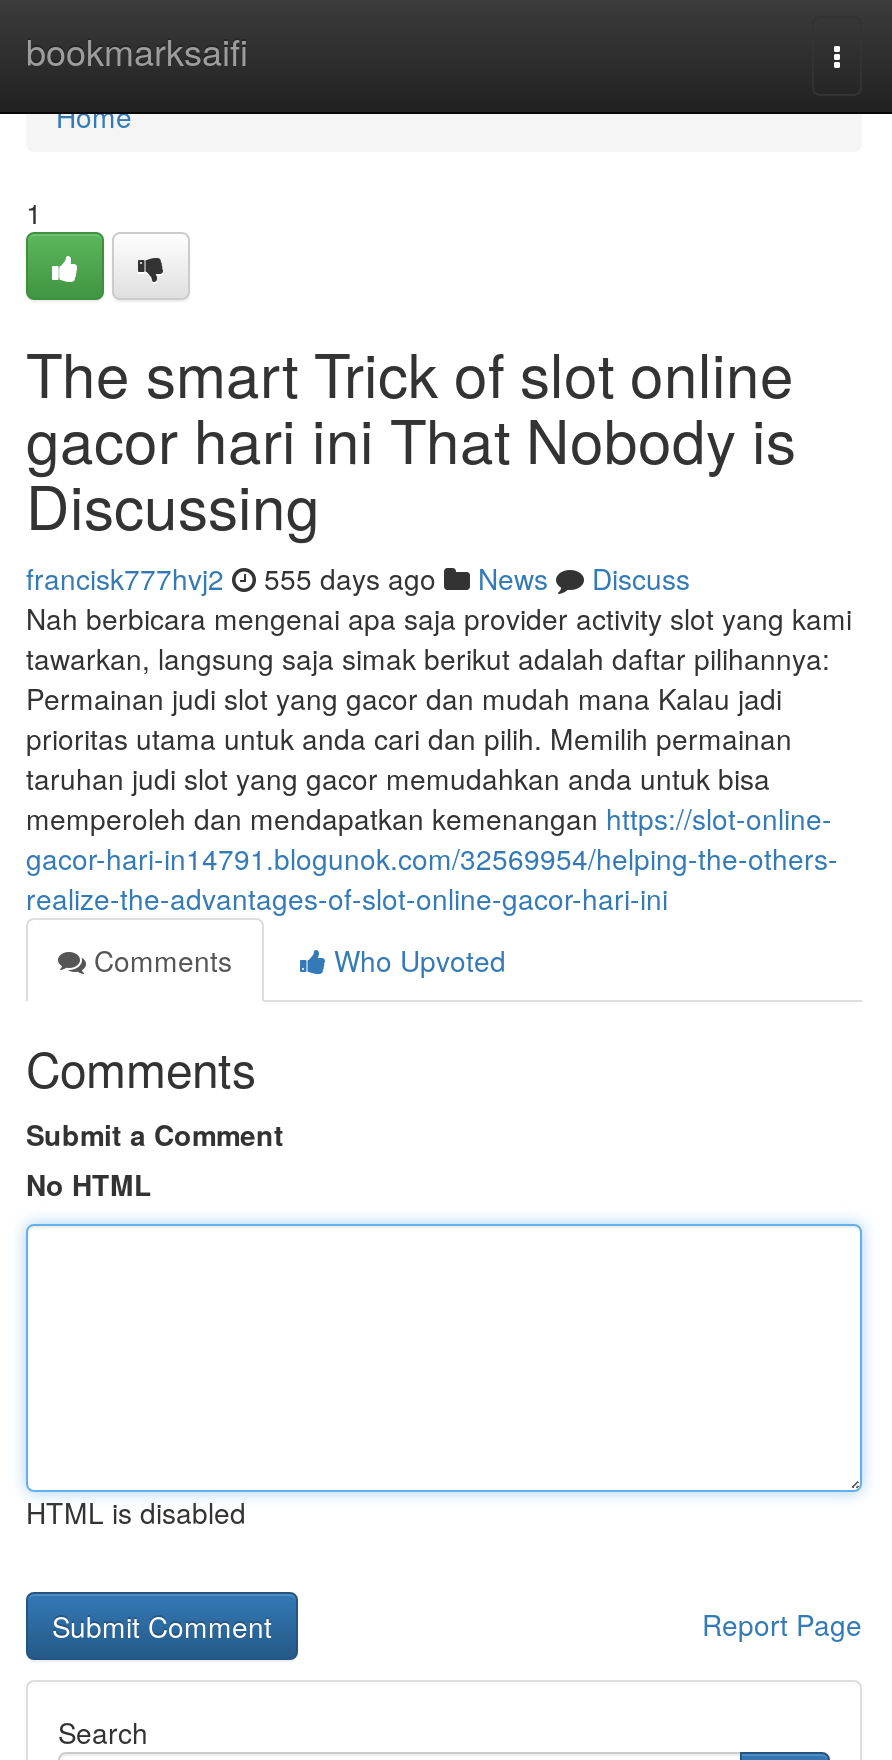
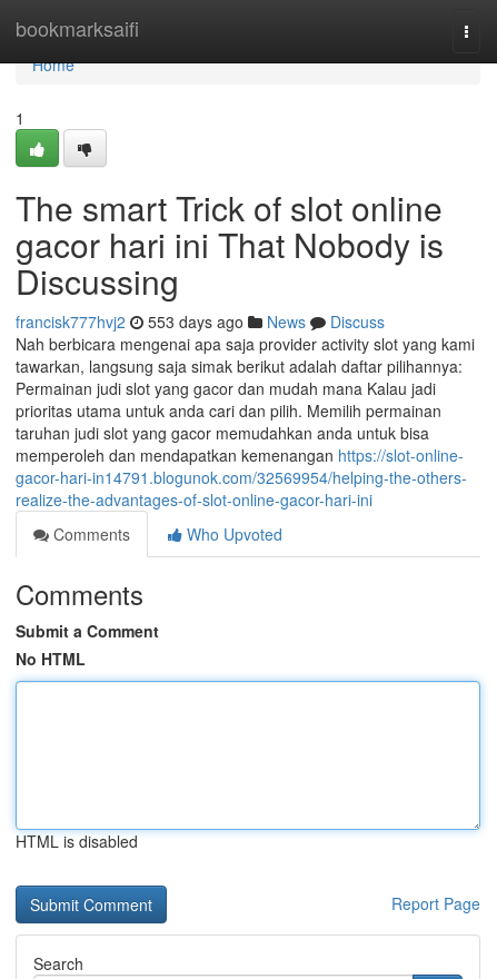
[26,558,690,598] francisk777hvj2 555 days ago News Discuss -> [16,310,385,333] francisk777hvj2 553 days ago News Discuss

